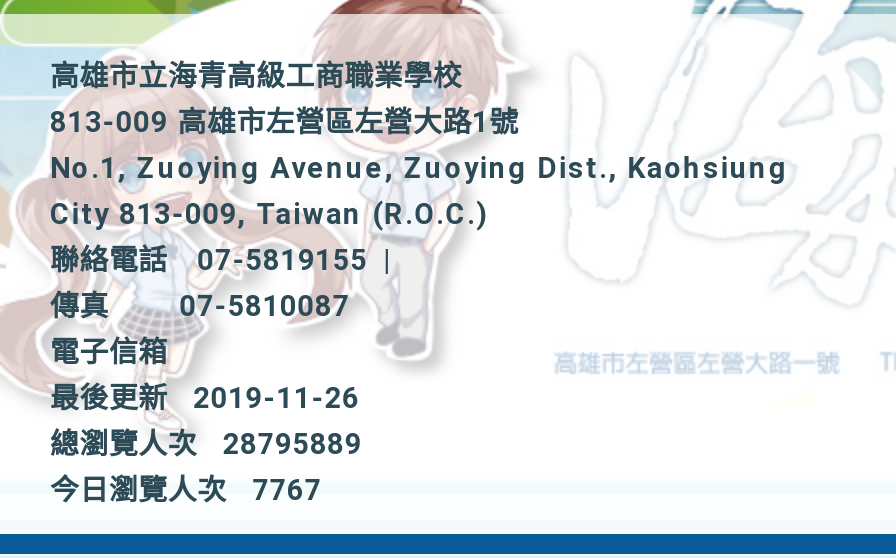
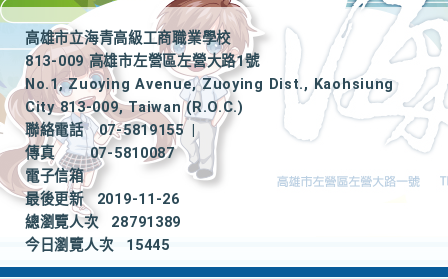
[50,428,362,462] 總瀏覽人次 28795889 -> [25,214,181,231] 總瀏覽人次 28791389
[50,474,322,508] 今日瀏覽人次 7767 -> [25,237,170,254] 今日瀏覽人次 15445

